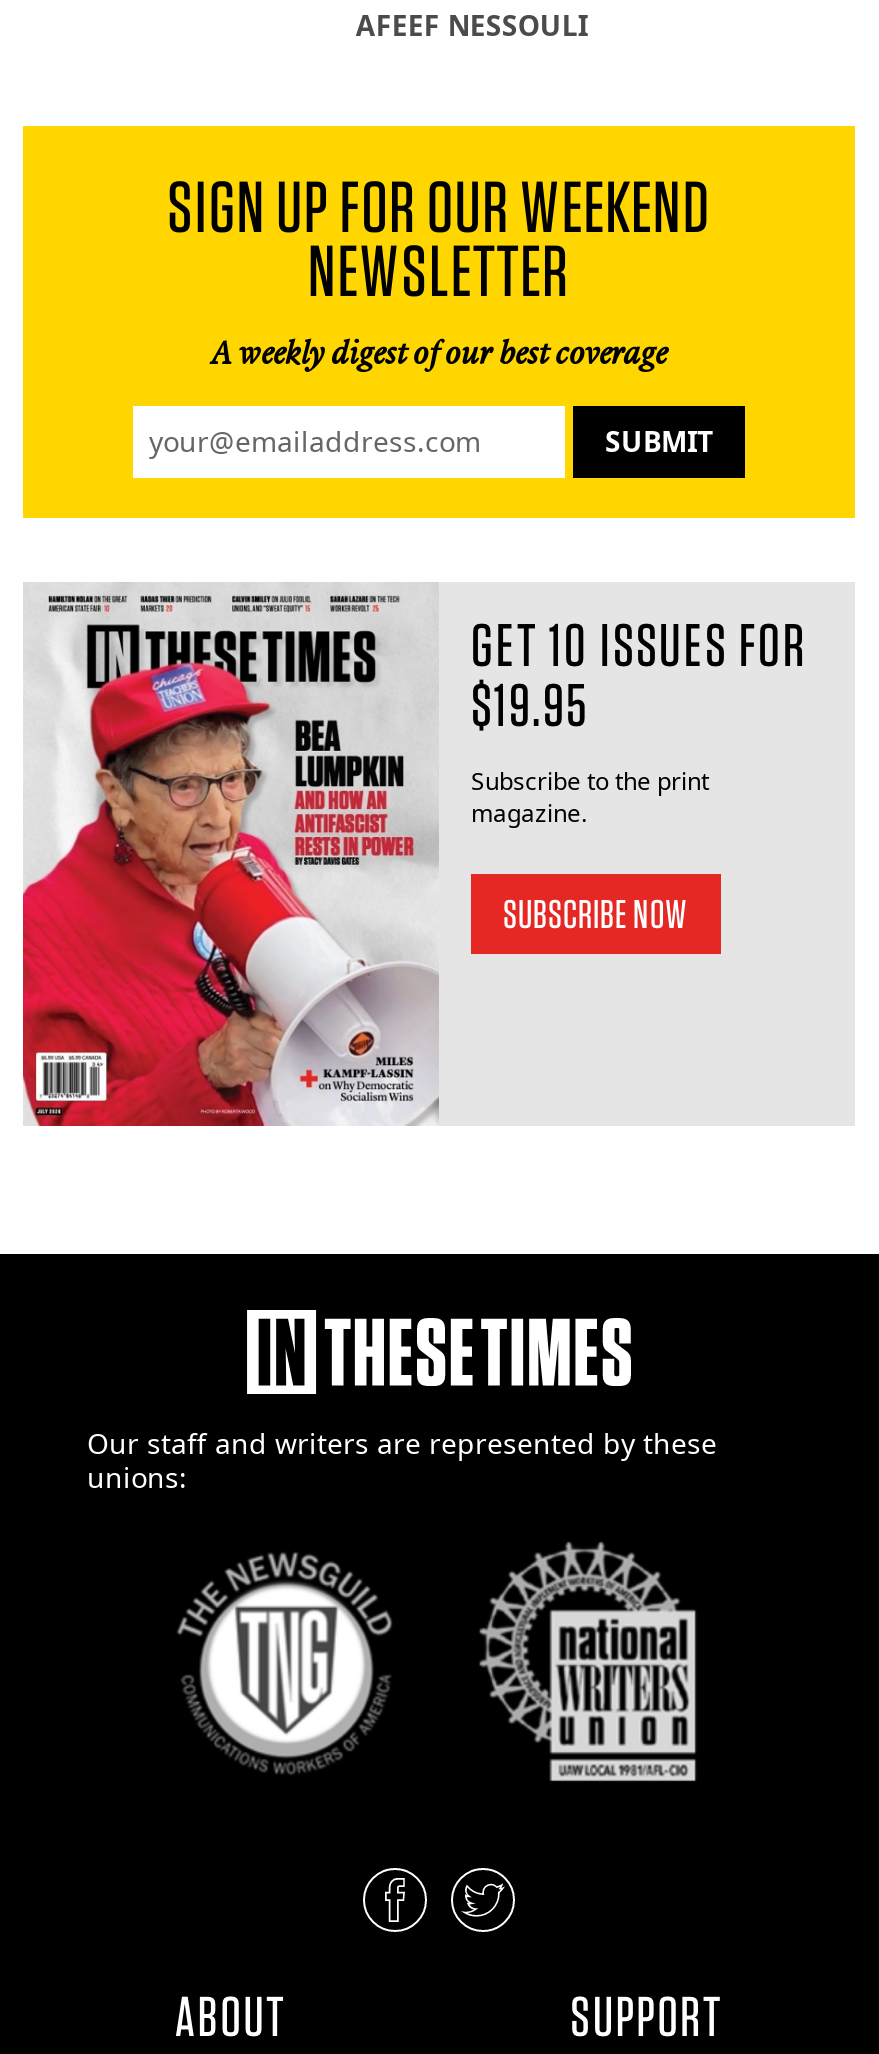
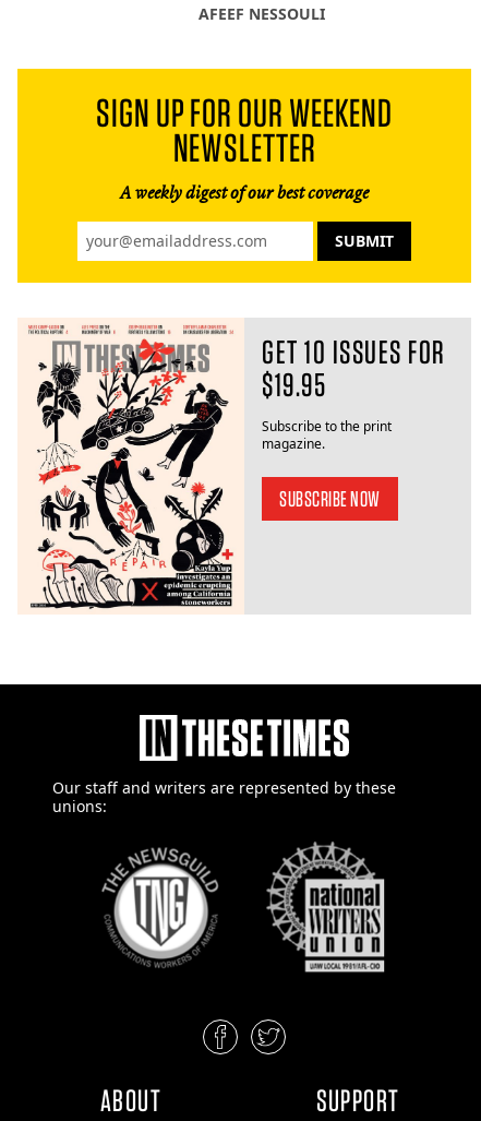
[21,582,439,1128] [image] -> [17,319,244,615] [image]

